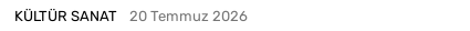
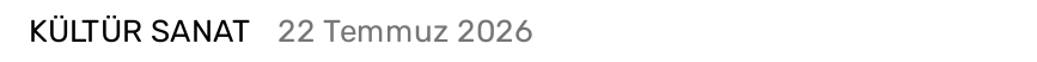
[14,8,248,25] KÜLTÜR SANAT 20 Temmuz 2026 -> [29,14,533,50] KÜLTÜR SANAT 22 Temmuz 2026

